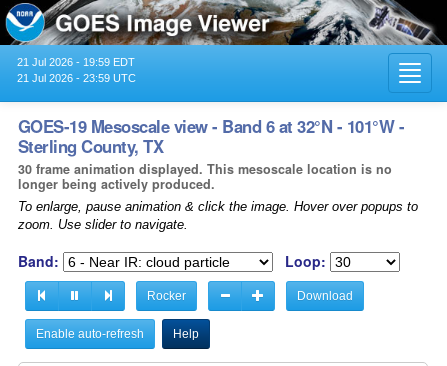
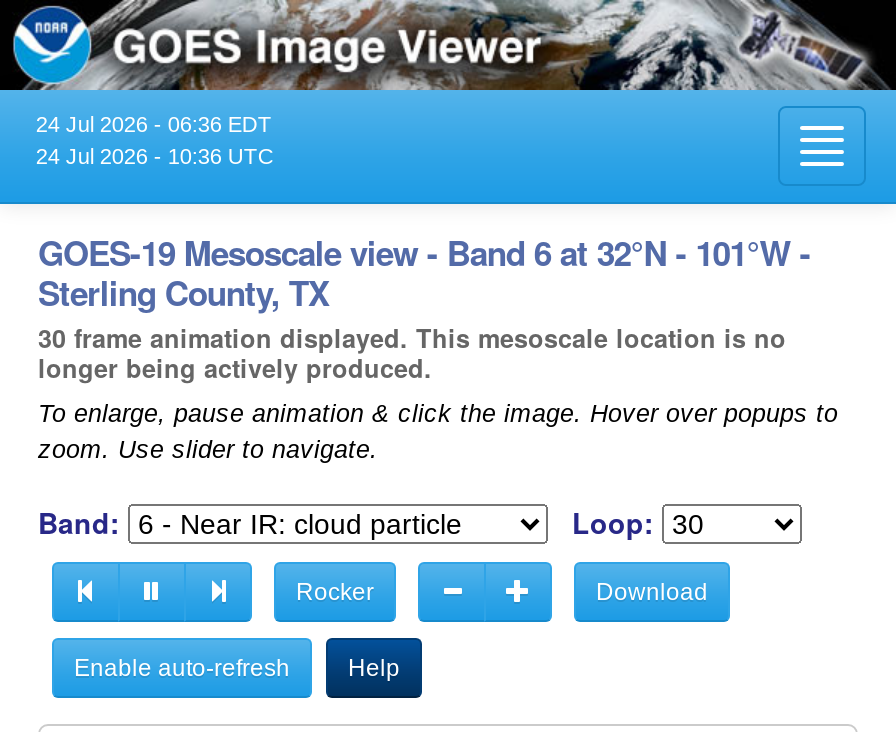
[17,56,135,68] 21 Jul 2026 - 19:59 EDT -> [36,112,272,136] 24 Jul 2026 - 06:36 EDT
[17,72,136,84] 21 Jul 2026 - 23:59 UTC -> [36,144,274,168] 24 Jul 2026 - 10:36 UTC

